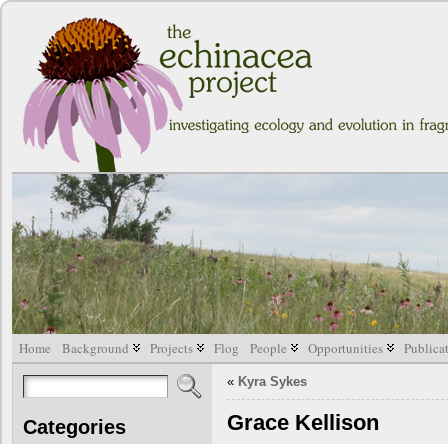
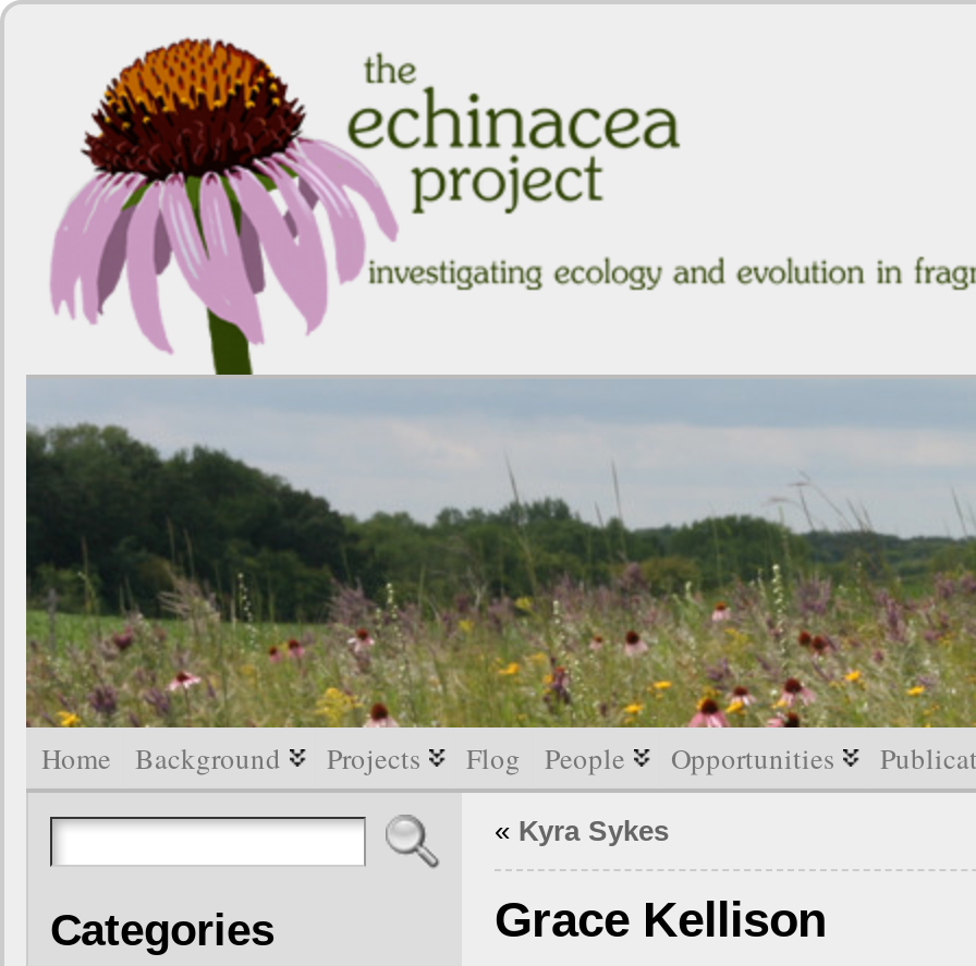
[11,173,445,334] [image] -> [24,377,969,730] [image]

